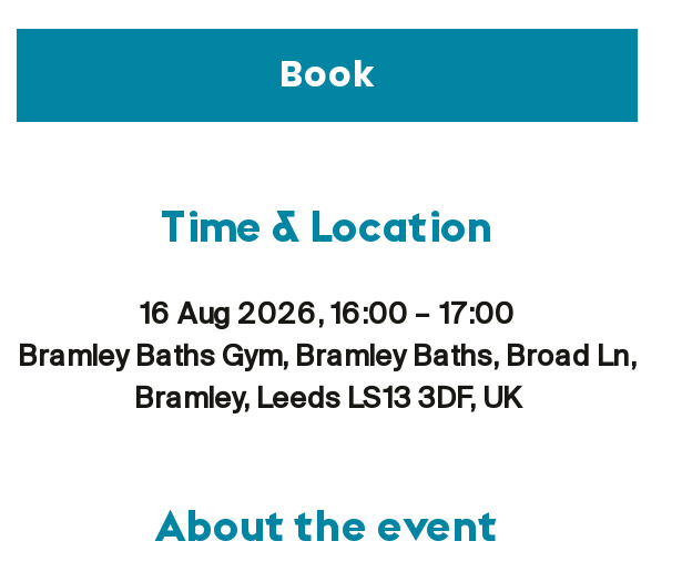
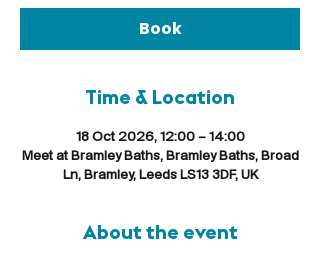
[18,299,637,417] 16 Aug 2026, 16:00 – 17:00 | Bramley Baths Gym, Bramley Baths, Broad Ln, | Bramley, Leeds LS13 3DF, UK -> [21,130,298,183] 18 Oct 2026, 12:00 – 14:00 | Meet at Bramley Baths, Bramley Baths, Broad | Ln, Bramley, Leeds LS13 3DF, UK

